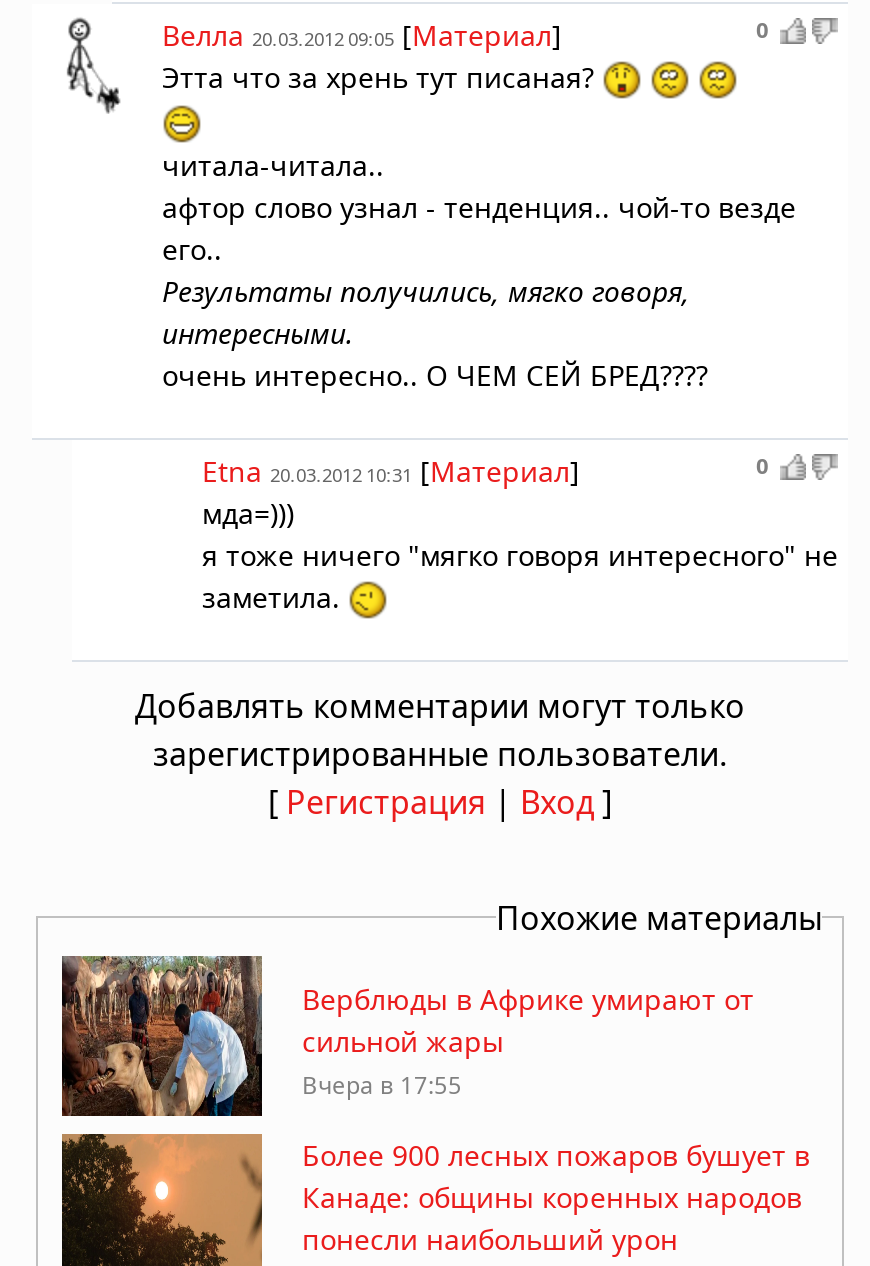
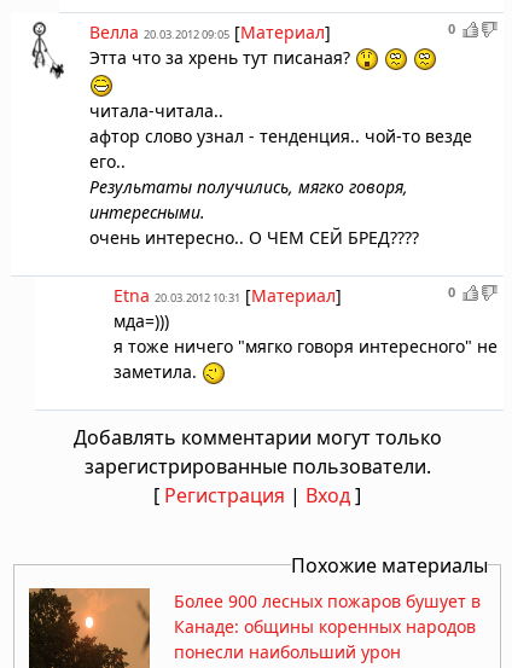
[60,954,754,1118] [image] | Верблюды в Африке умирают от | сильной жары | Вчера в 17:55 -> none

